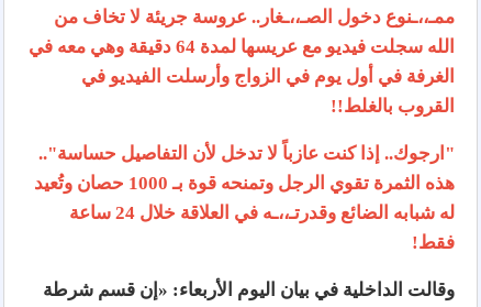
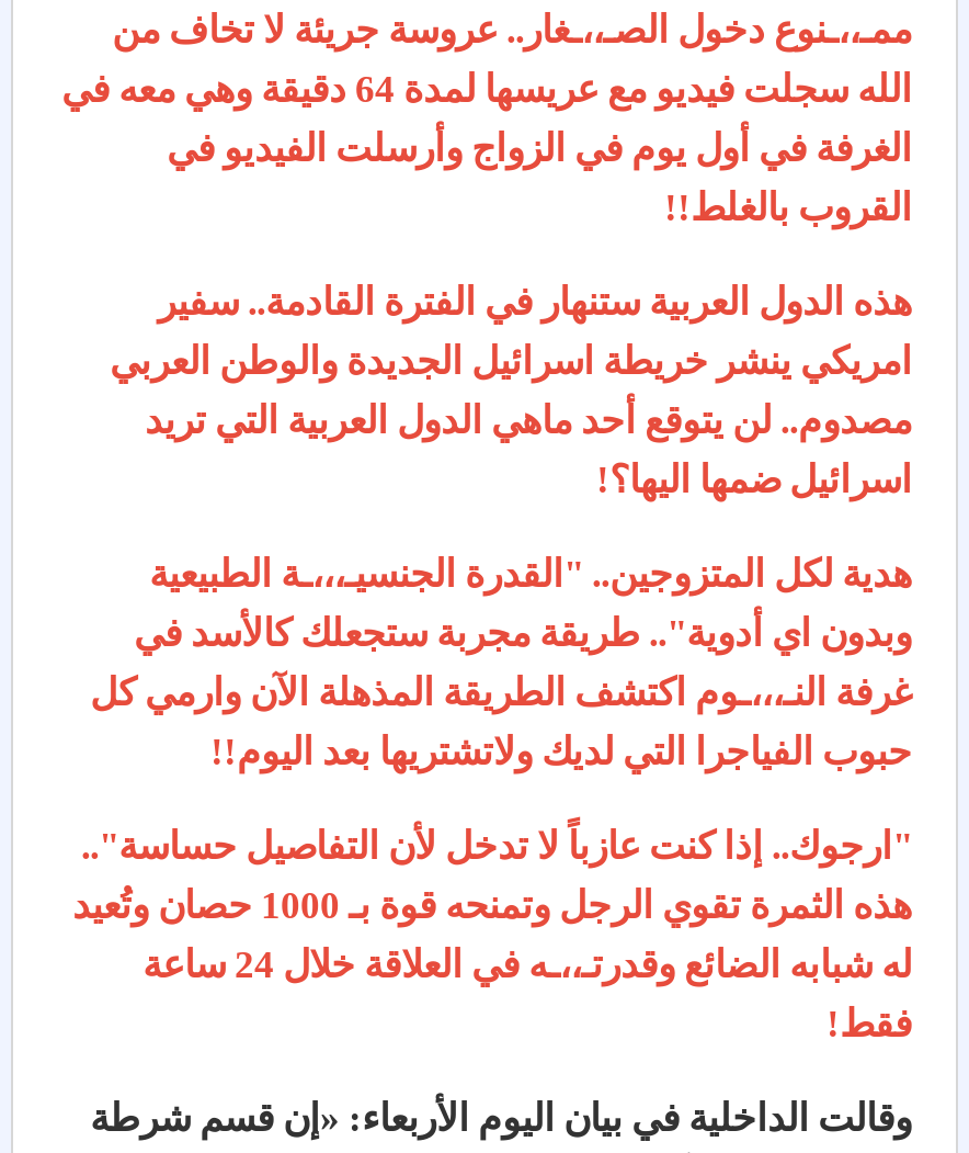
none -> [90,283,912,774] هذه الدول العربية ستنهار في الفترة القادمة.. سفير | امريكي ينشر خريطة اسرائيل الجديدة والوطن العربي | مصدوم.. لن يتوقع أحد ماهي الدول العربية التي تريد | اسرائيل ضمها اليها؟! | هدية لكل المتزوجين.. "القدرة الجنسيـ،،،ـة الطبيعية | وبدون اي أدوية".. طريقة مجربة ستجعلك كالأسد في | غرفة النـ،،،ـوم اكتشف الطريقة المذهلة الآن وارمي كل | حبوب الفياجرا التي لديك ولاتشتريها بعد اليوم!!

